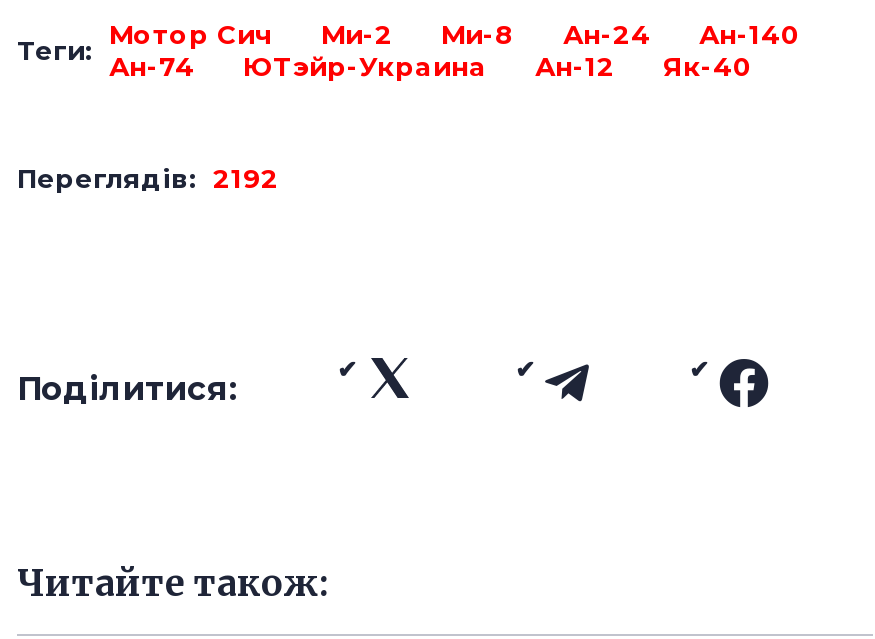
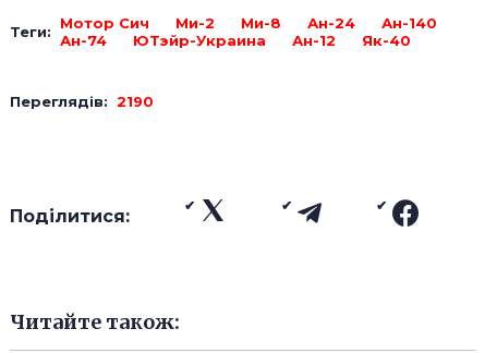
[17,161,279,193] Переглядів: 2192 -> [10,92,154,109] Переглядів: 2190

